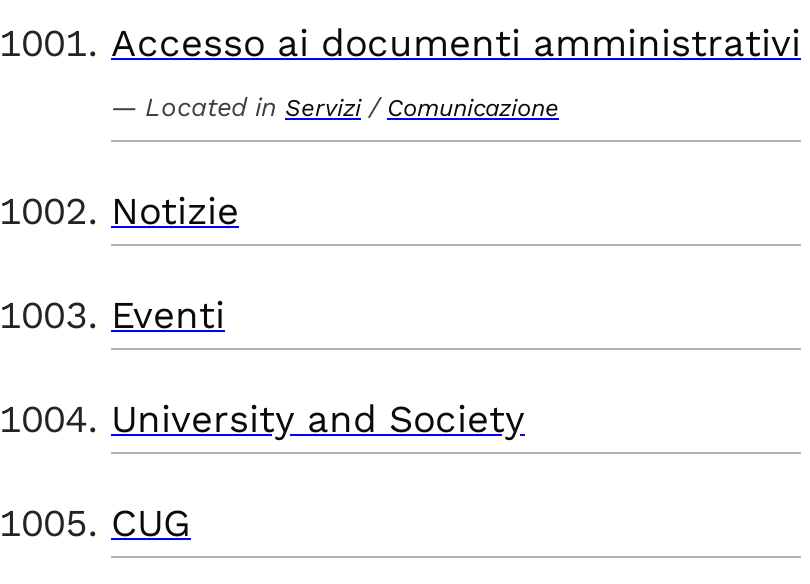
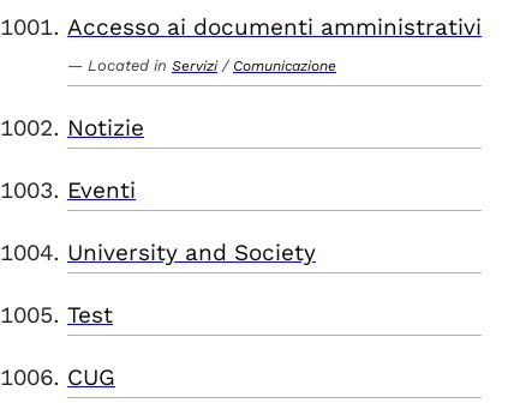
none -> [67,301,113,329] Test

